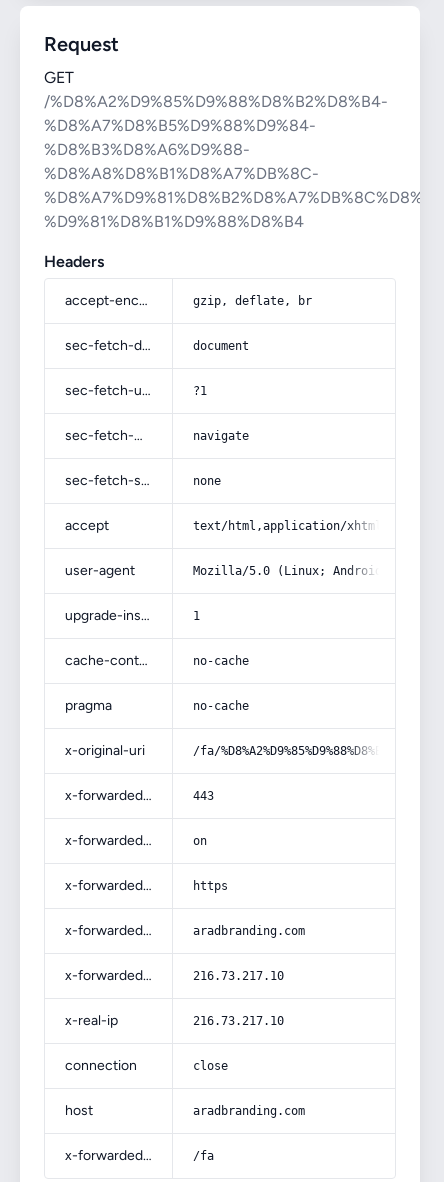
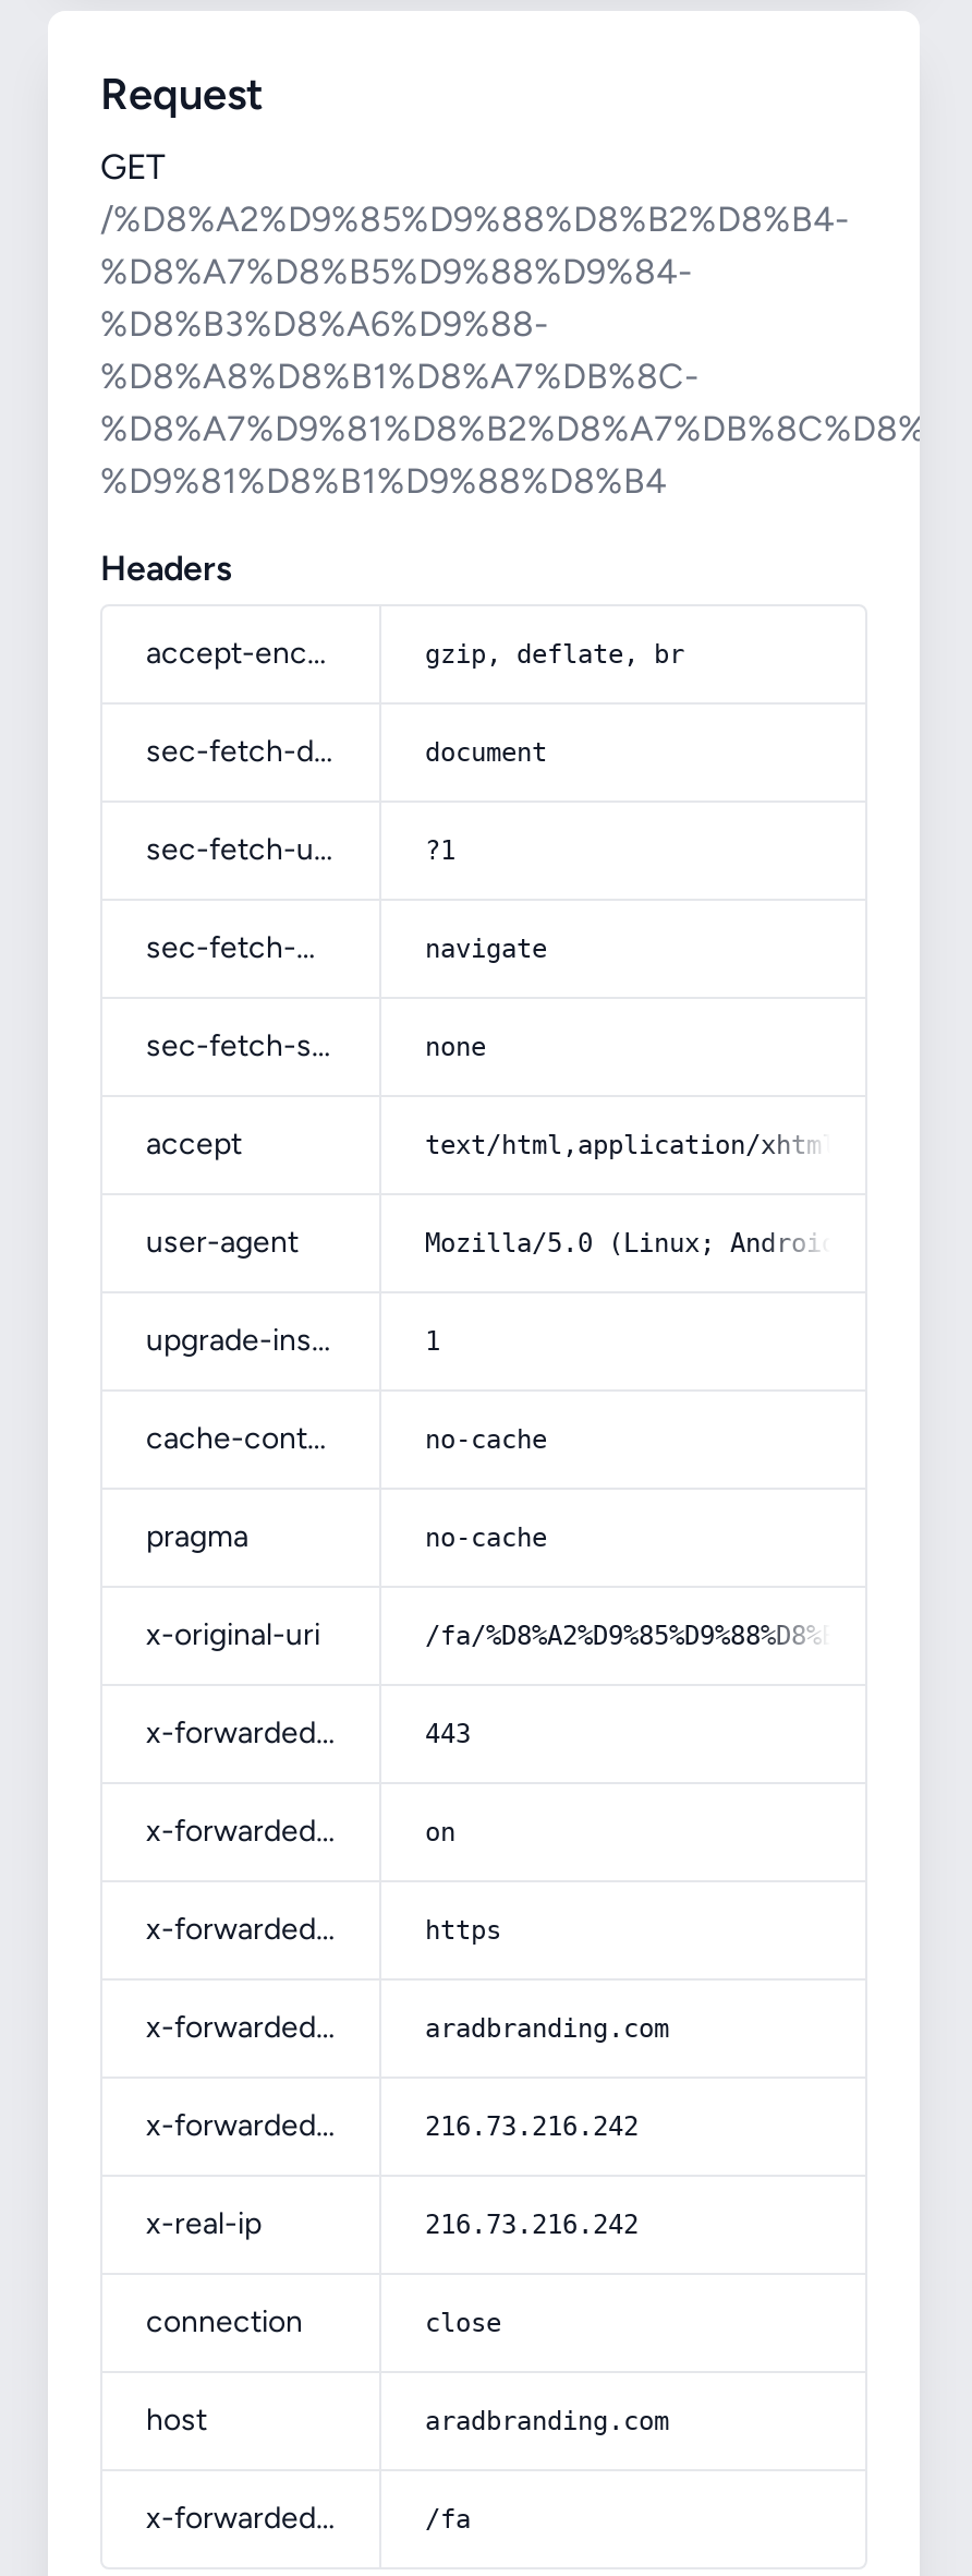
[193,969,284,983] 216.73.217.10 -> [425,2111,639,2142] 216.73.216.242
[193,1014,284,1028] 216.73.217.10 -> [425,2210,639,2240] 216.73.216.242

